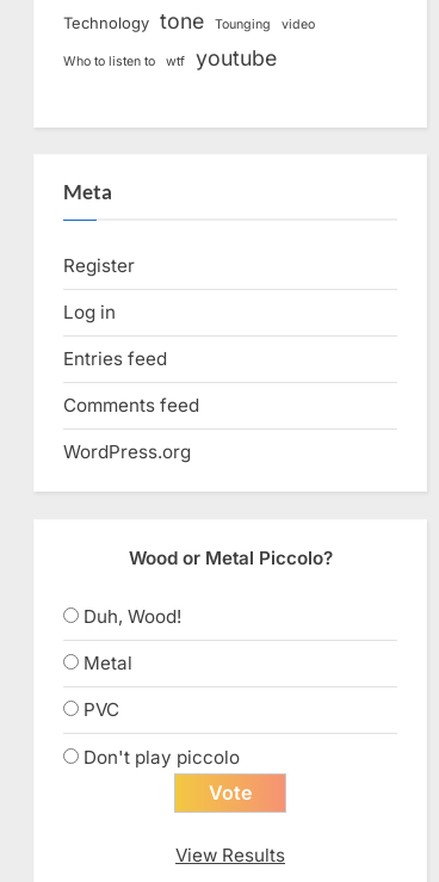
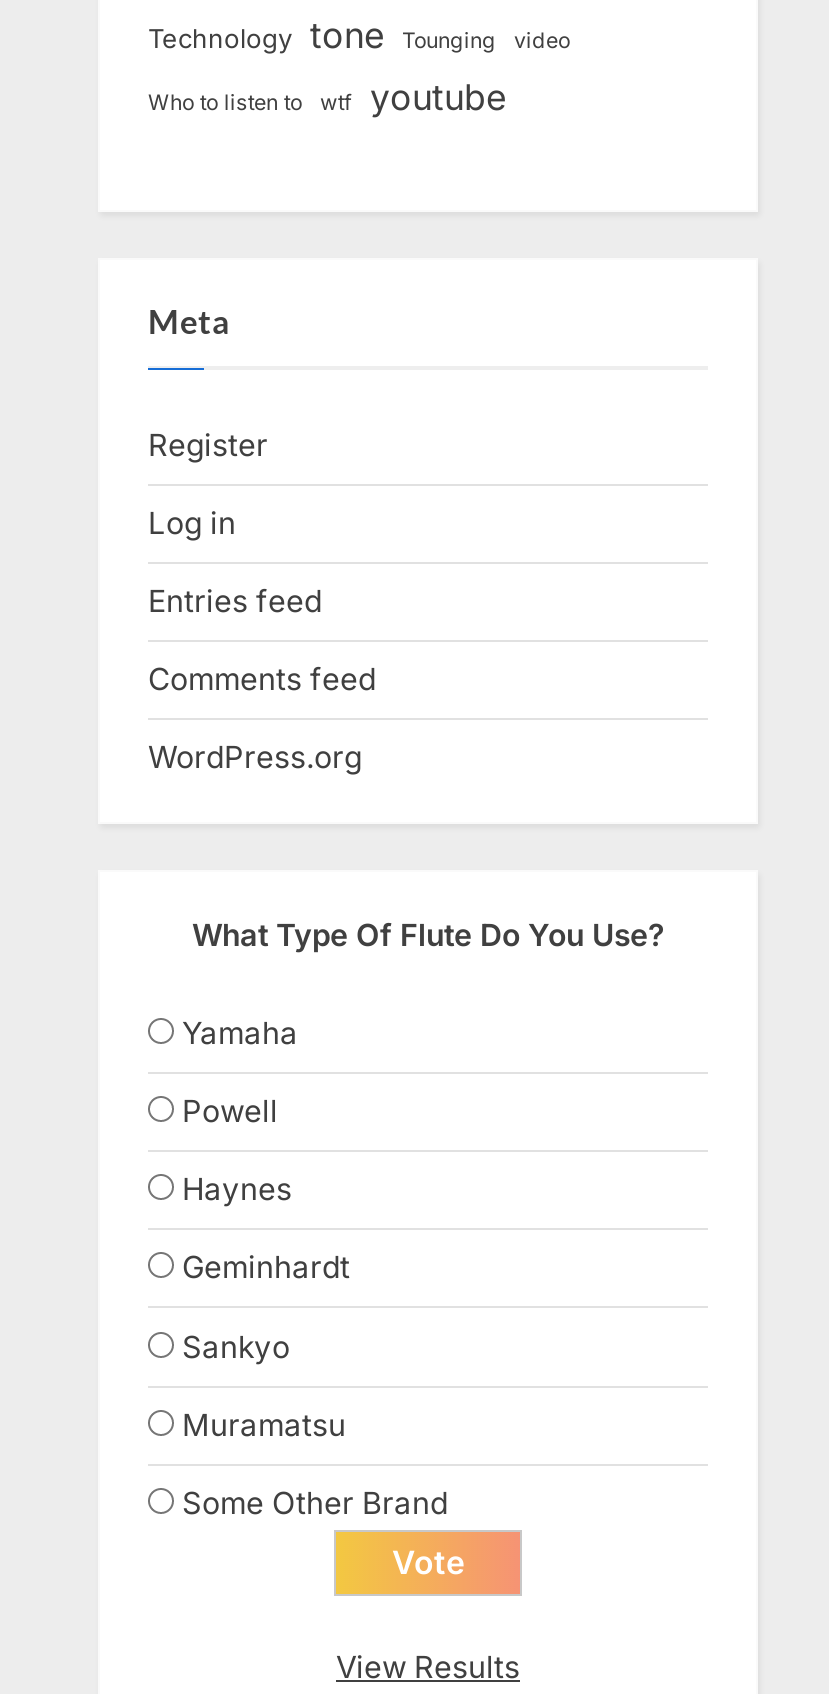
[84,547,332,768] Wood or Metal Piccolo? | Duh, Wood! | Metal | PVC | Don't play piccolo -> [182,916,664,1522] What Type Of Flute Do You Use? | Yamaha | Powell | Haynes | Geminhardt | Sankyo | Muramatsu | Some Other Brand

